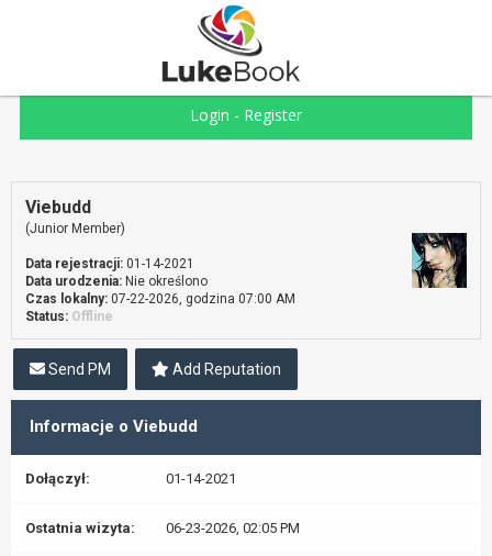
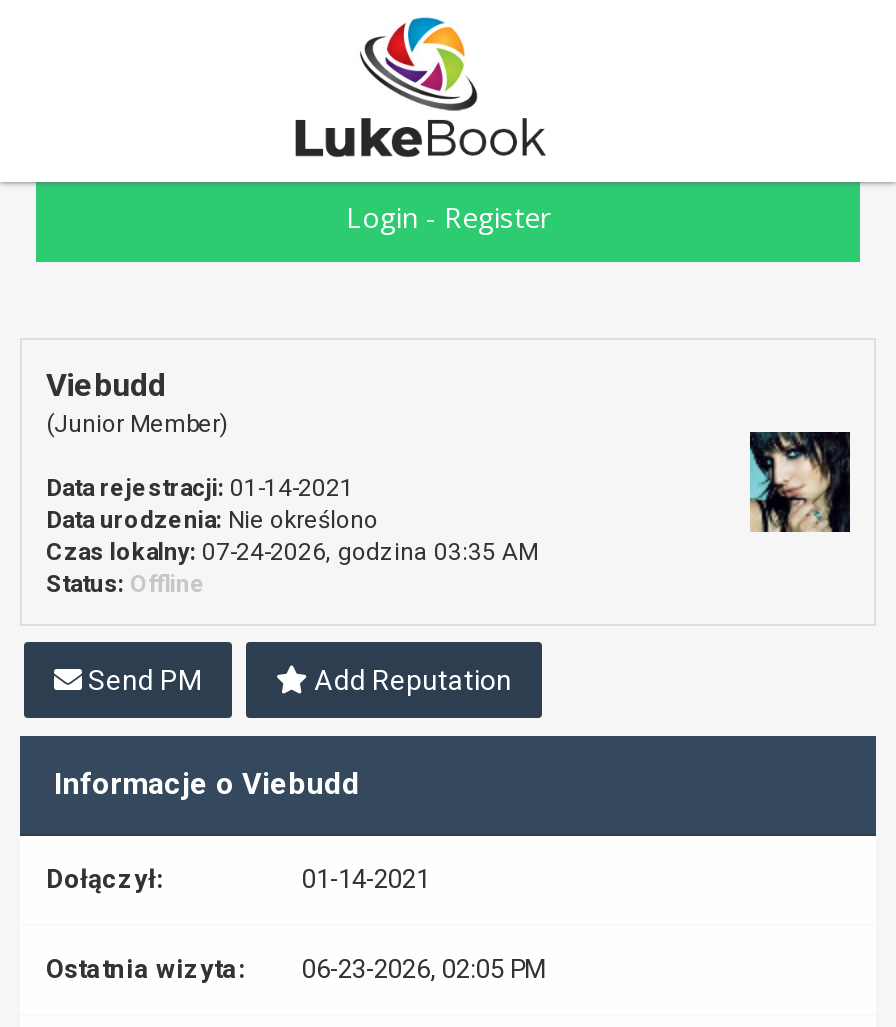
[25,291,295,307] Czas lokalny: 07-22-2026, godzina 07:00 AM -> [46,538,538,566] Czas lokalny: 07-24-2026, godzina 03:35 AM

